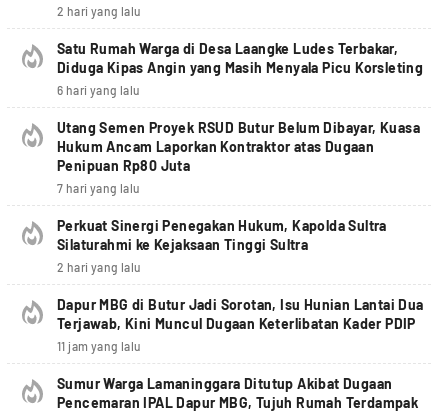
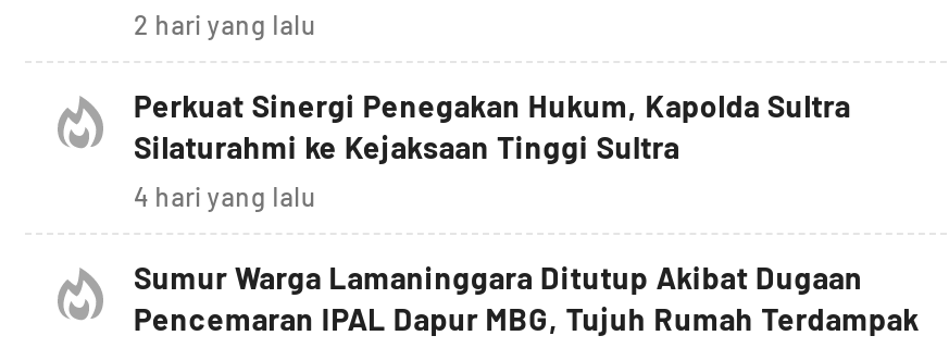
[57,40,423,195] Satu Rumah Warga di Desa Laangke Ludes Terbakar, | Diduga Kipas Angin yang Masih Menyala Picu Korsleting | 6 hari yang lalu | Utang Semen Proyek RSUD Butur Belum Dibayar, Kuasa | Hukum Ancam Laporkan Kontraktor atas Dugaan | Penipuan Rp80 Juta | 7 hari yang lalu -> none
[57,260,424,353] 2 hari yang lalu | Dapur MBG di Butur Jadi Sorotan, Isu Hunian Lantai Dua | Terjawab, Kini Muncul Dugaan Keterlibatan Kader PDIP | 11 jam yang lalu -> [134,181,315,211] 4 hari yang lalu

